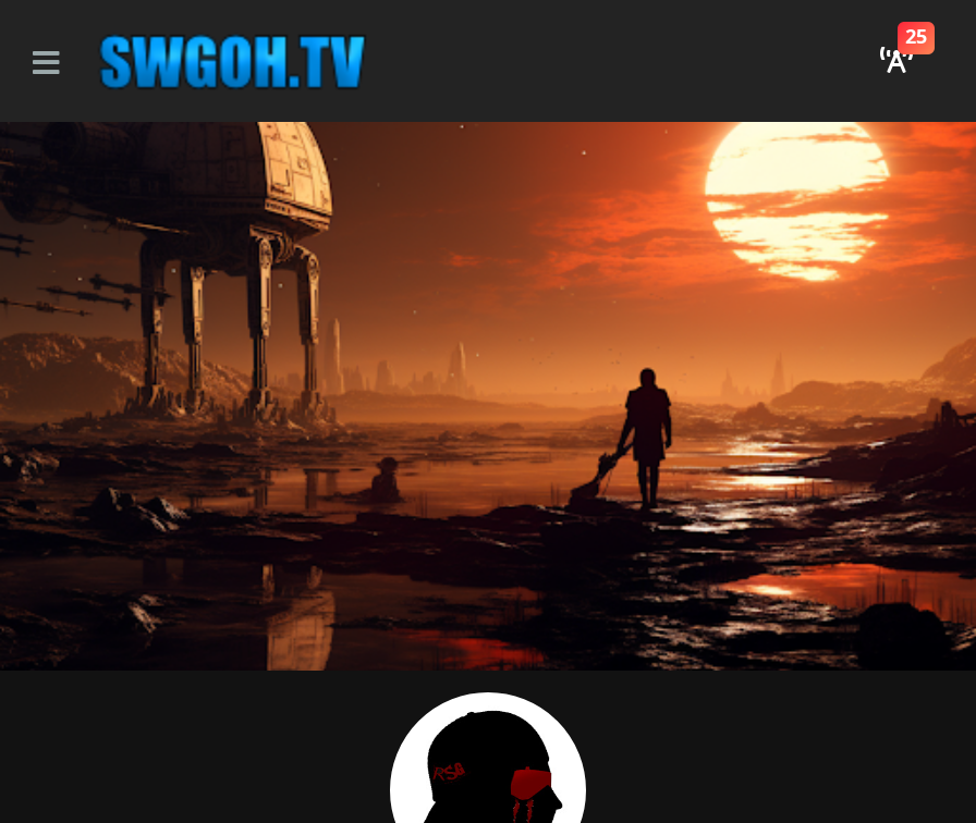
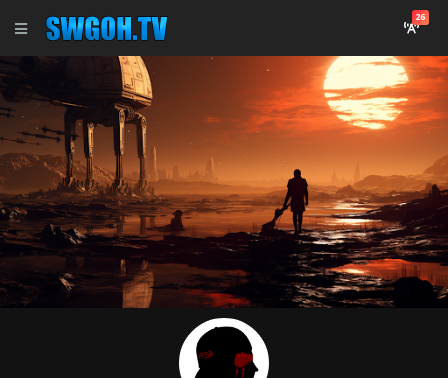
[905,22,927,51] 25 -> [415,10,425,23] 26

